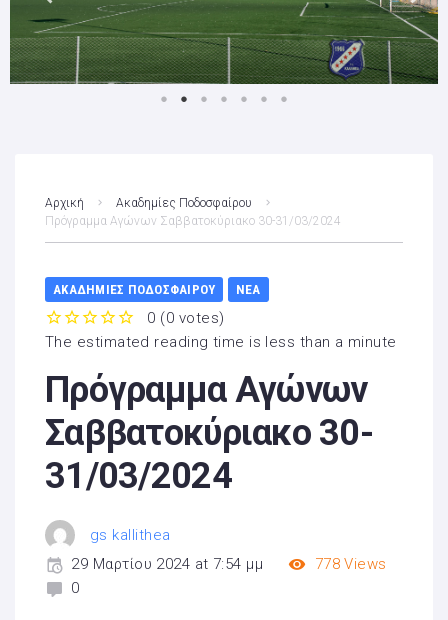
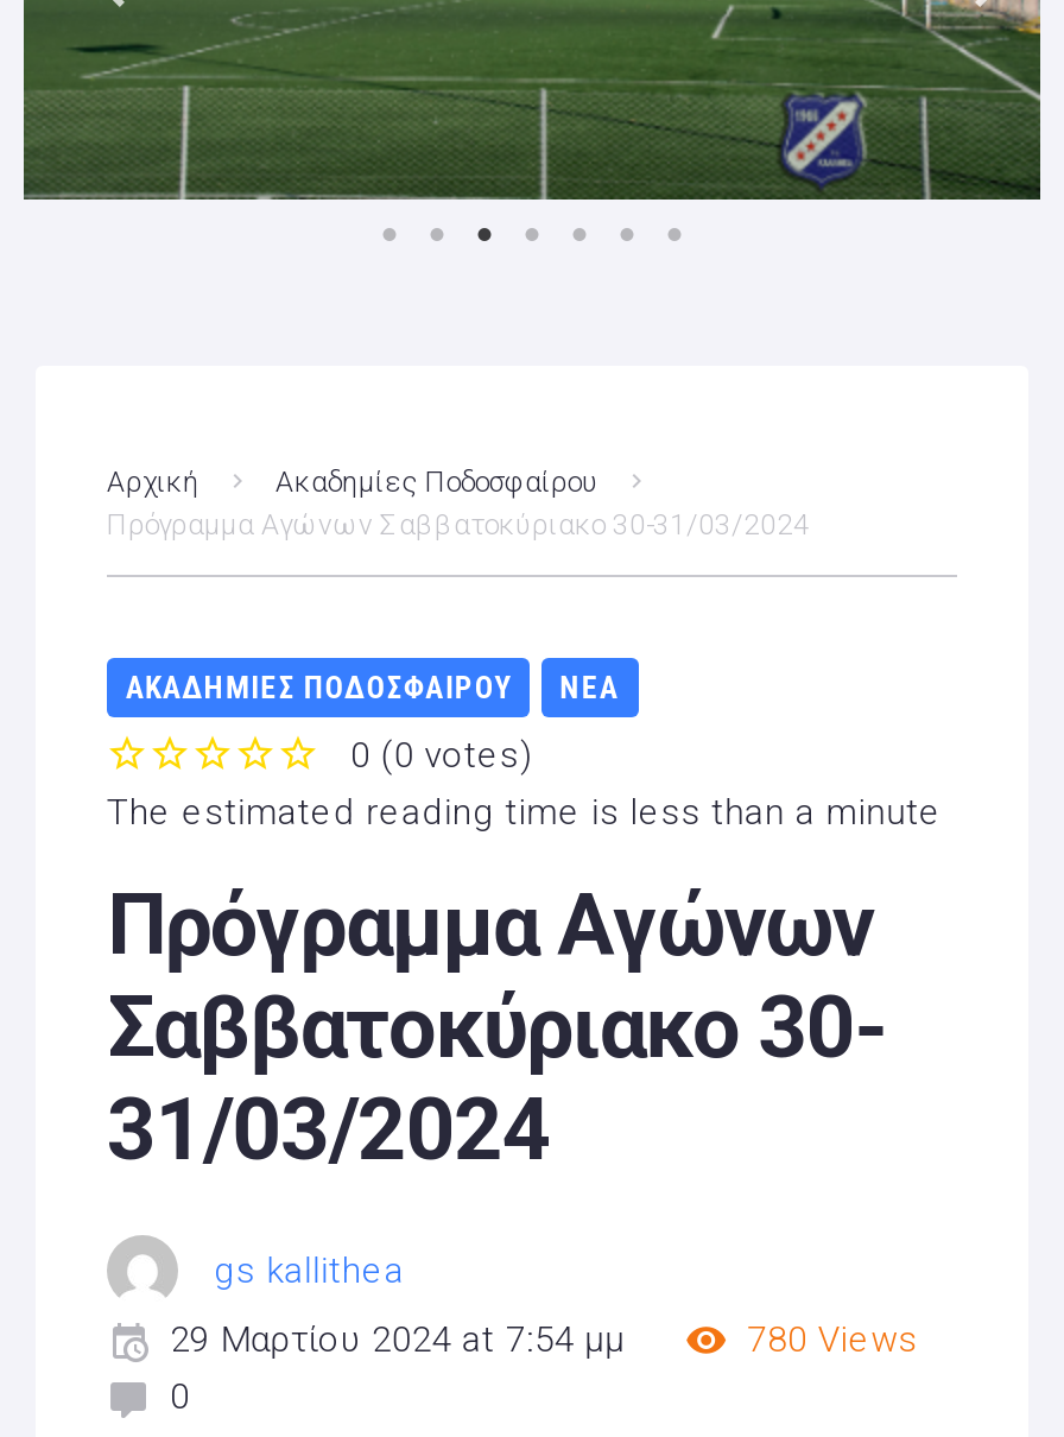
[315,555,387,573] 778 Views -> [747,1319,918,1361] 780 Views

